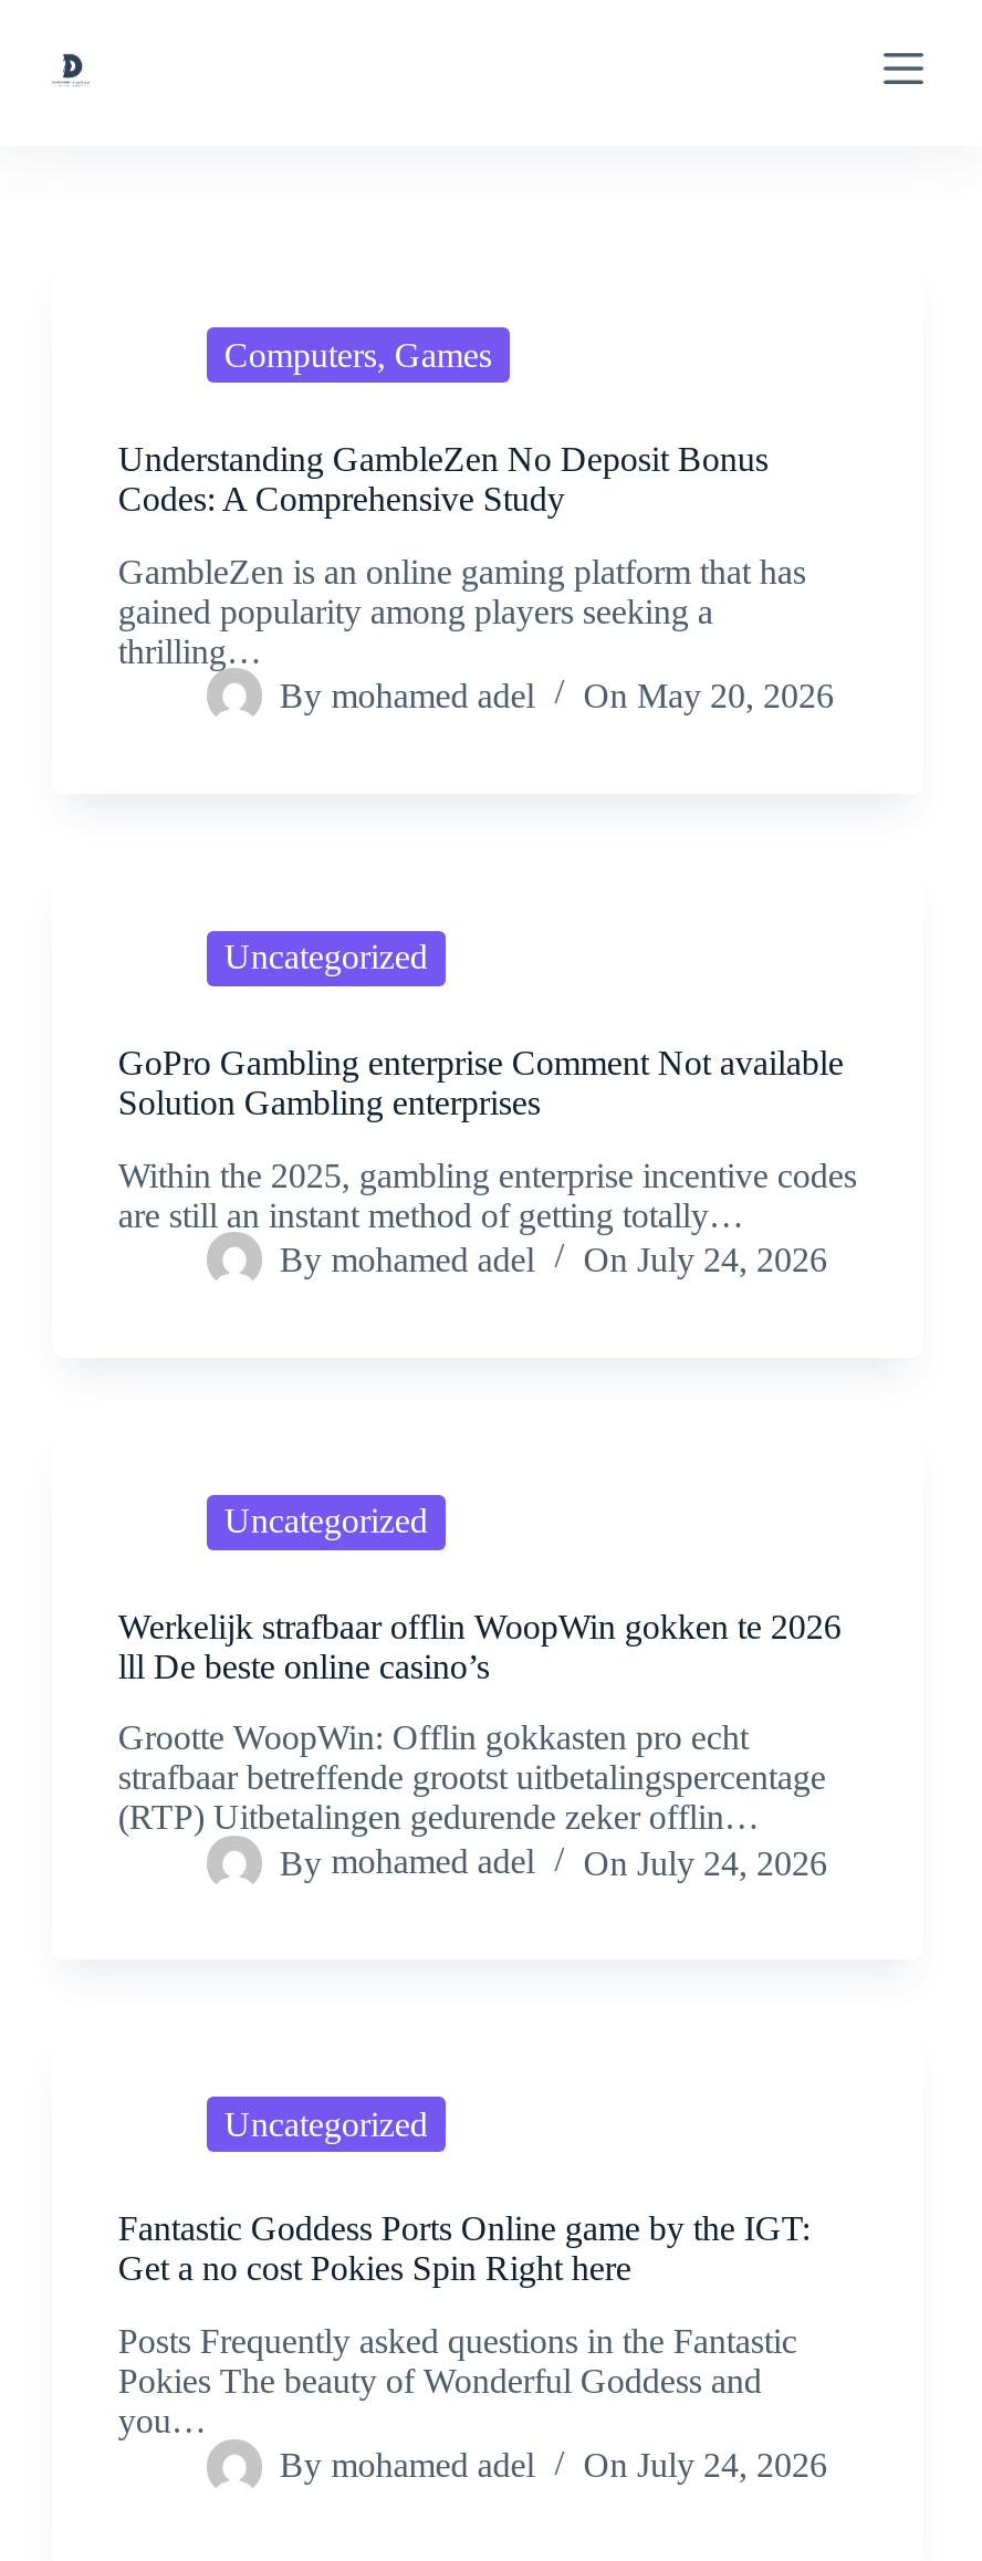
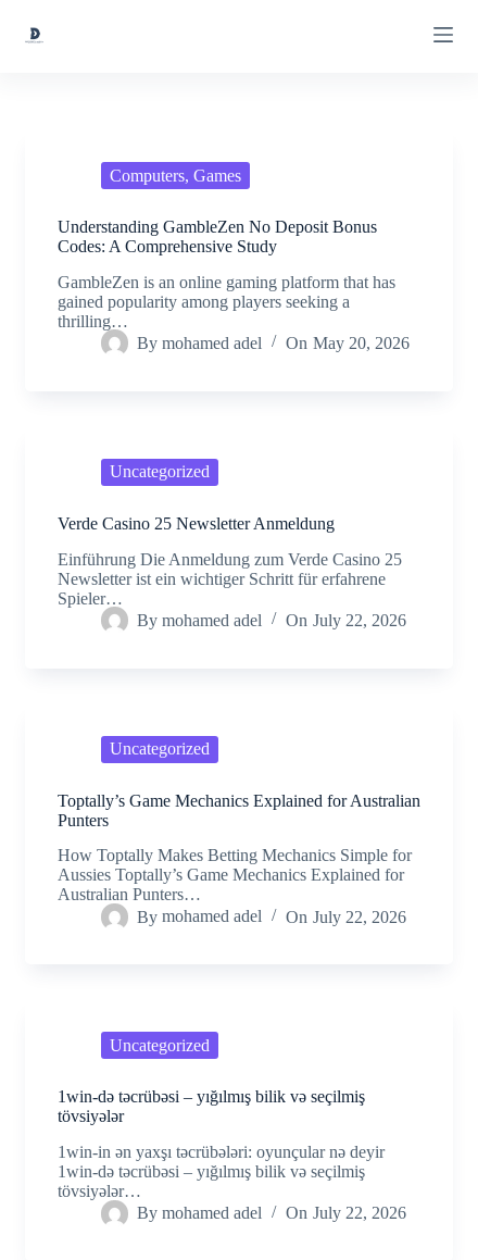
[118,1043,844,1121] GoPro Gambling enterprise Comment Not available | Solution Gambling enterprises -> [57,514,334,532] Verde Casino 25 Newsletter Anmeldung
[118,1156,857,1233] Within the 2025, gambling enterprise incentive codes | are still an instant method of getting totally… -> [57,550,402,607] Einführung Die Anmeldung zum Verde Casino 25 | Newsletter ist ein wichtiger Schritt für erfahrene | Spieler…
[280,1240,827,1278] By mohamed adel On July 24, 2026 -> [137,611,406,629] By mohamed adel On July 22, 2026
[118,1607,841,1684] Werkelijk strafbaar offlin WoopWin gokken te 2026 | lll De beste online casino’s -> [57,791,420,829] Toptally’s Game Mechanics Explained for Australian | Punters
[118,1719,826,1836] Grootte WoopWin: Offlin gokkasten pro echt | strafbaar betreffende grootst uitbetalingspercentage | (RTP) Uitbetalingen gedurende zeker offlin… -> [57,846,412,904] How Toptally Makes Betting Mechanics Simple for | Aussies Toptally’s Game Mechanics Explained for | Australian Punters…
[280,1844,827,1881] By mohamed adel On July 24, 2026 -> [137,907,406,926] By mohamed adel On July 22, 2026
[118,2210,810,2288] Fantastic Goddess Ports Online game by the IGT: | Get a no cost Pokies Spin Right here -> [57,1088,365,1126] 1win-də təcrübəsi – yığılmış bilik və seçilmiş | tövsiyələr
[118,2323,797,2440] Posts Frequently asked questions in the Fantastic | Pokies The beauty of Wonderful Goddess and | you… -> [57,1143,384,1200] 1win-in ən yaxşı təcrübələri: oyunçular nə deyir | 1win-də təcrübəsi – yığılmış bilik və seçilmiş | tövsiyələr…
[280,2447,827,2484] By mohamed adel On July 24, 2026 -> [137,1204,406,1222] By mohamed adel On July 22, 2026

